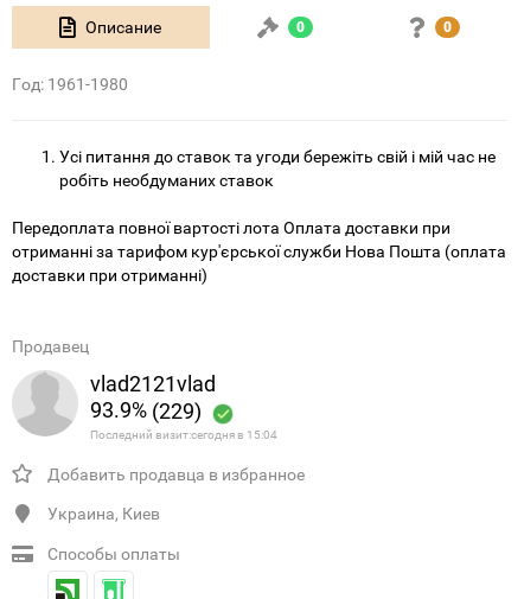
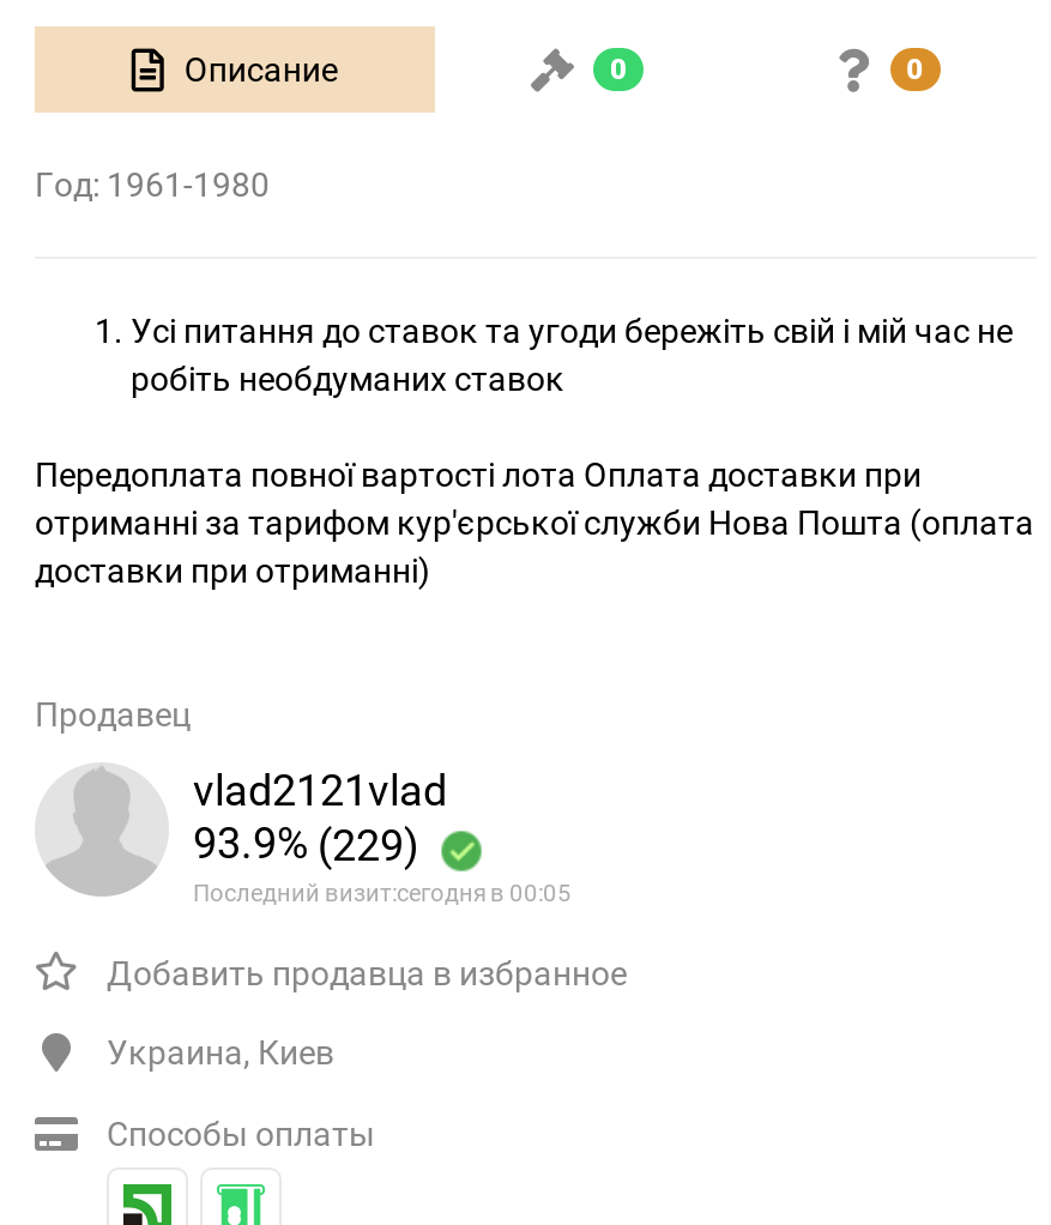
[90,428,277,441] Последний визит:сегодня в 15:04 -> [193,880,572,906] Последний визит:сегодня в 00:05

